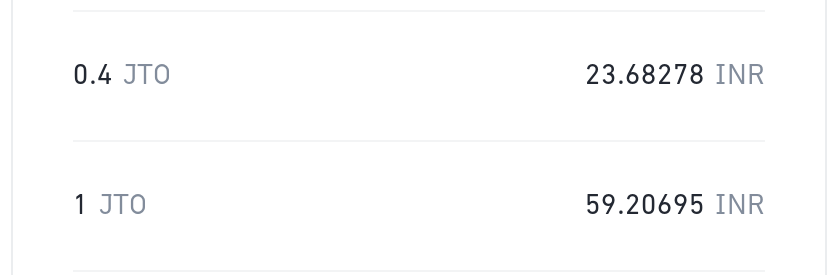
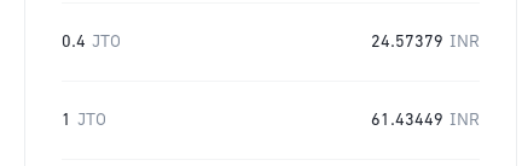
[585,62,765,90] 23.68278 INR -> [371,34,480,51] 24.57379 INR
[585,192,765,220] 59.20695 INR -> [371,112,480,129] 61.43449 INR

